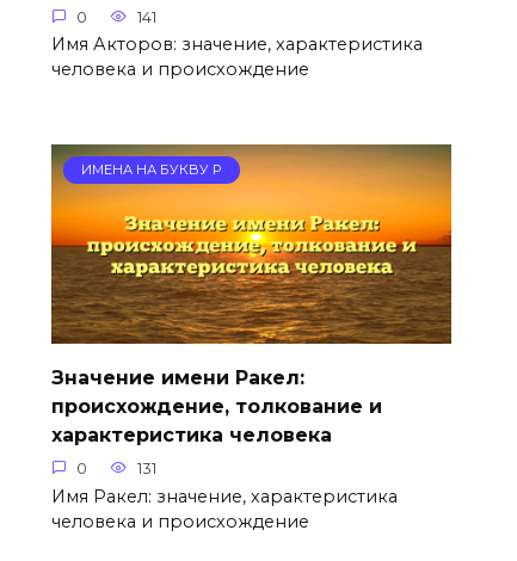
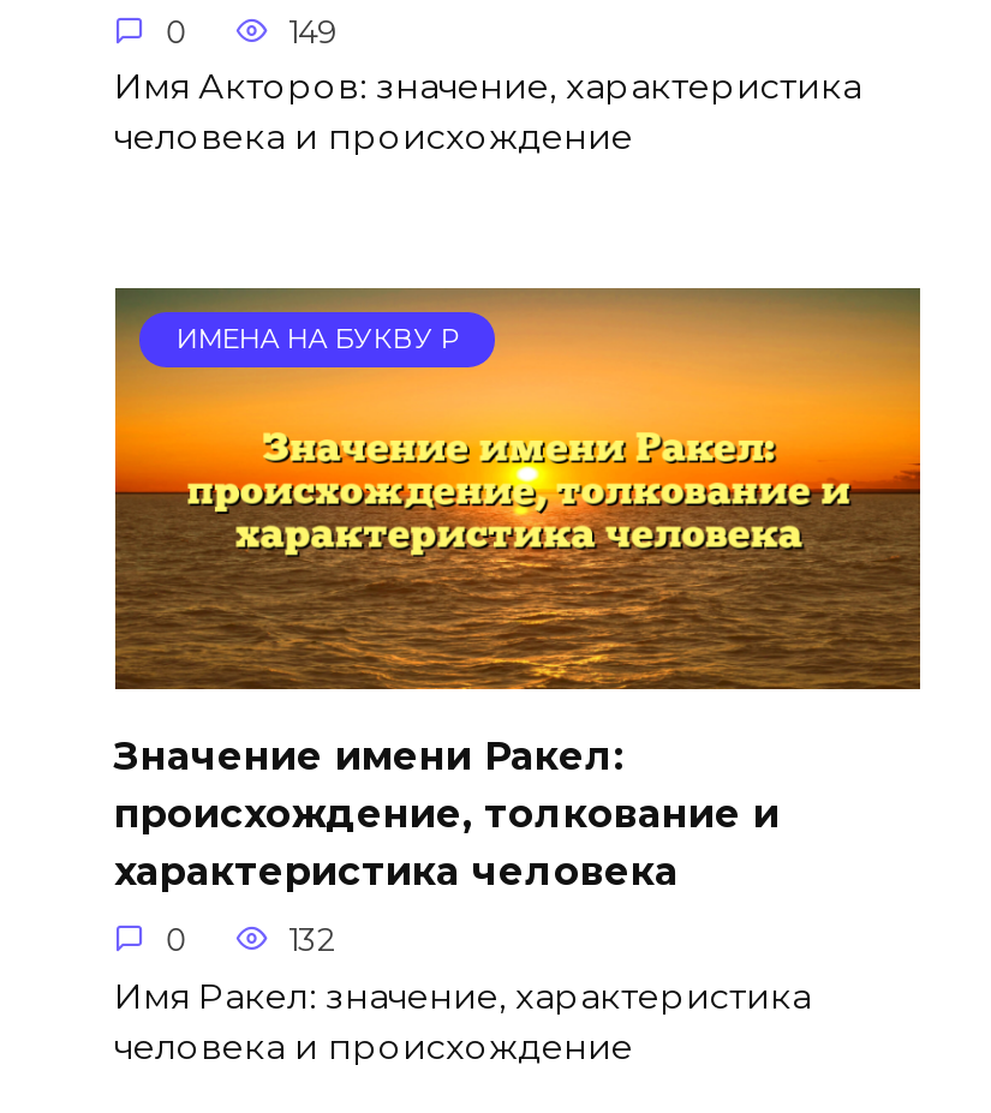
[137,8,156,26] 141 -> [288,13,336,49] 149
[137,459,156,477] 131 -> [288,922,334,958] 132

